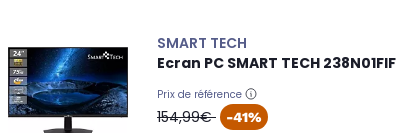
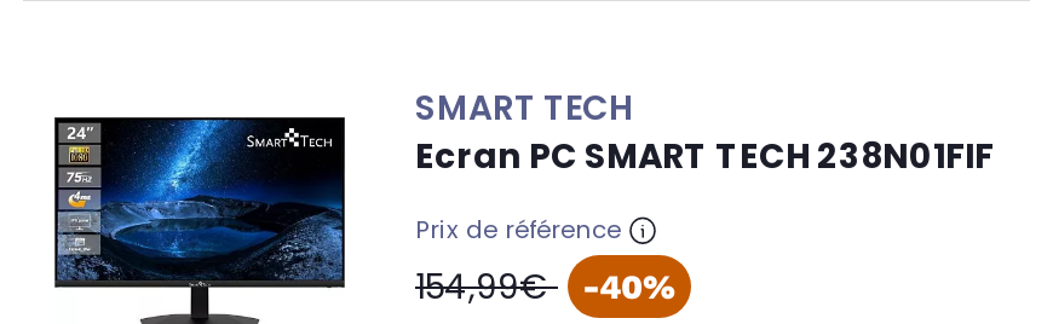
[226,109,262,125] -41% -> [582,266,677,305] -40%

